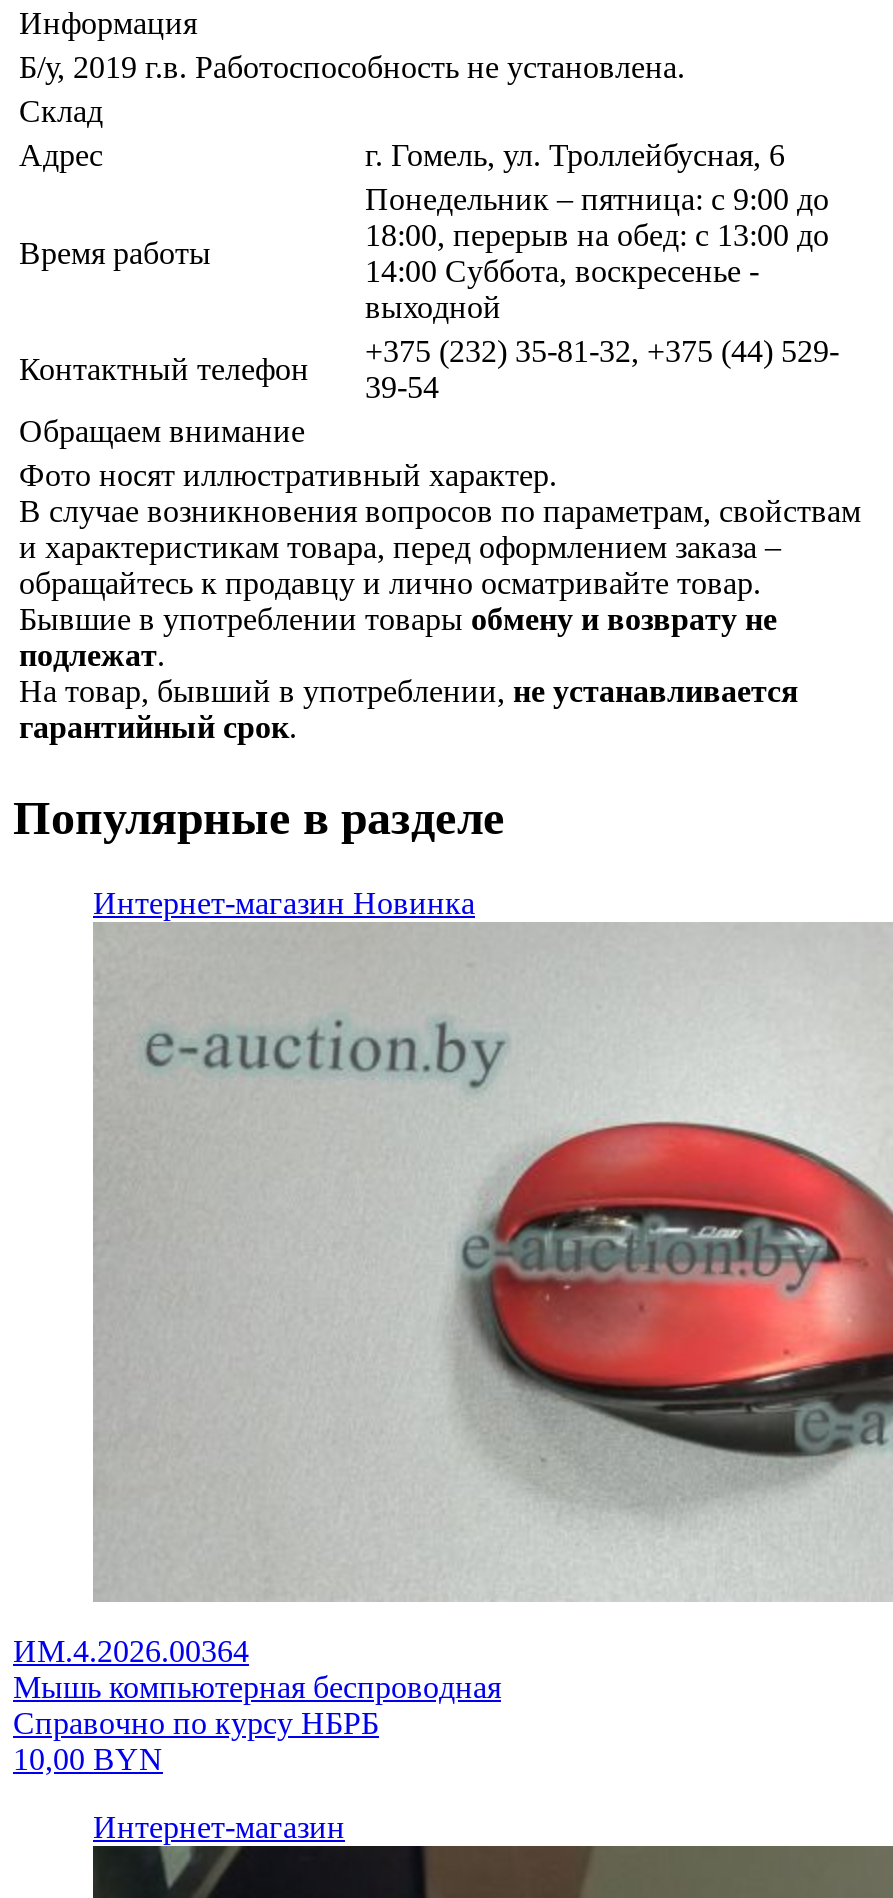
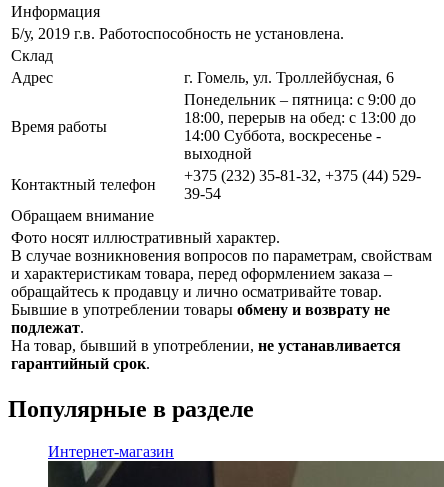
[93,886,475,920] Интернет-магазин Новинка -> none
[13,924,887,1776] [image] | ИМ.4.2026.00364 | Мышь компьютерная беспроводная | Справочно по курсу НБРБ | 10,00 BYN -> none

